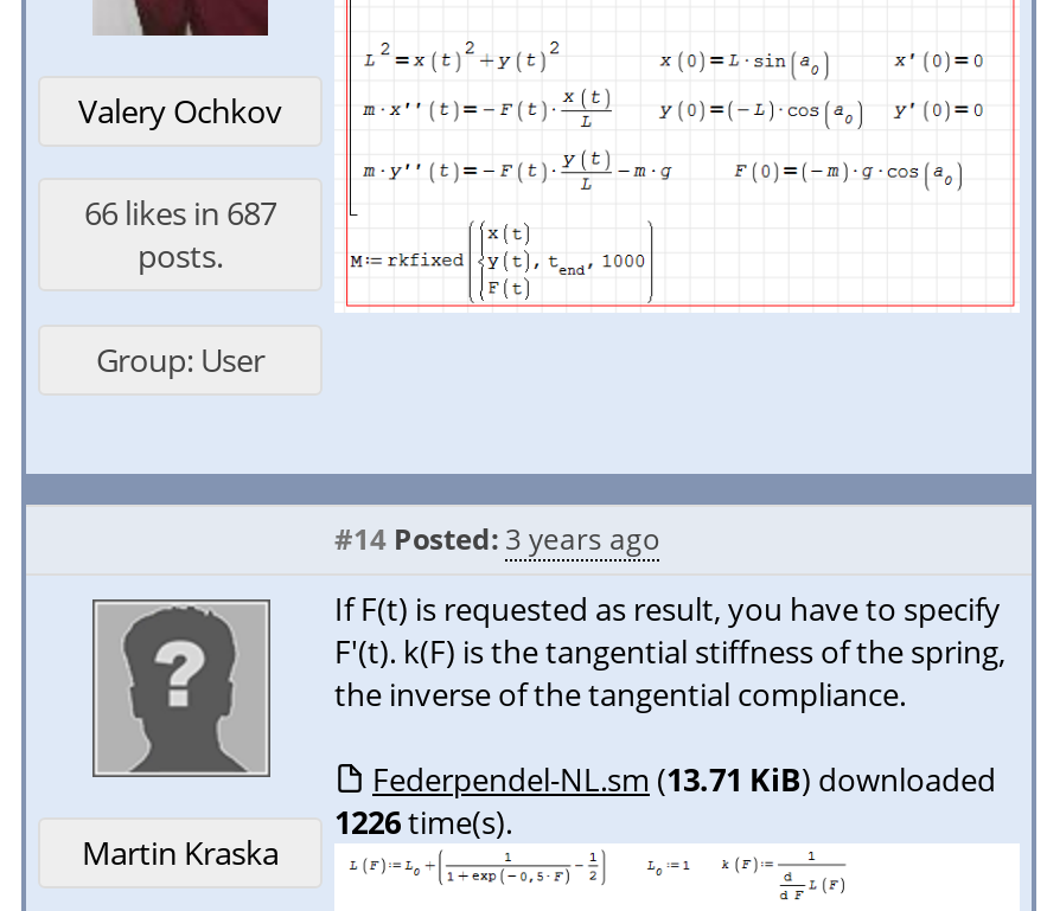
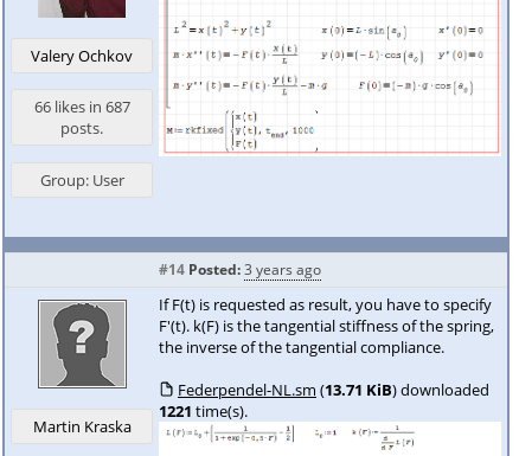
[334,802,512,845] 1226time(s). -> [159,401,248,422] 1221time(s).

